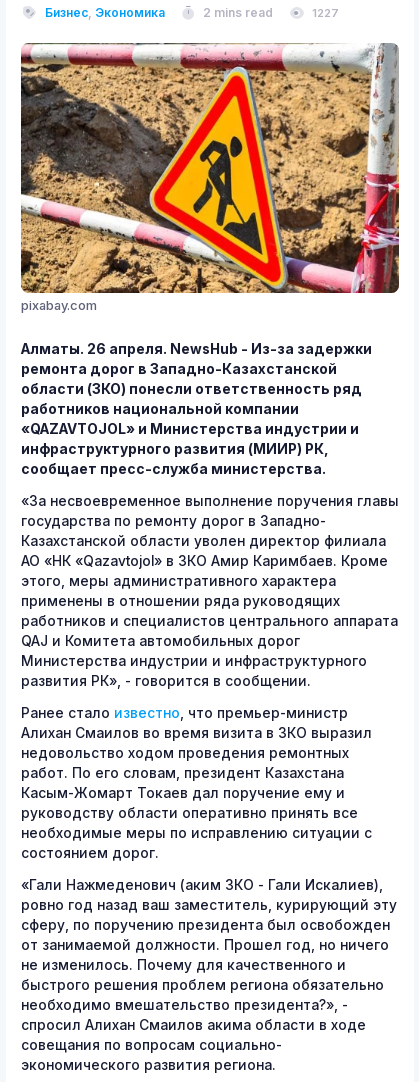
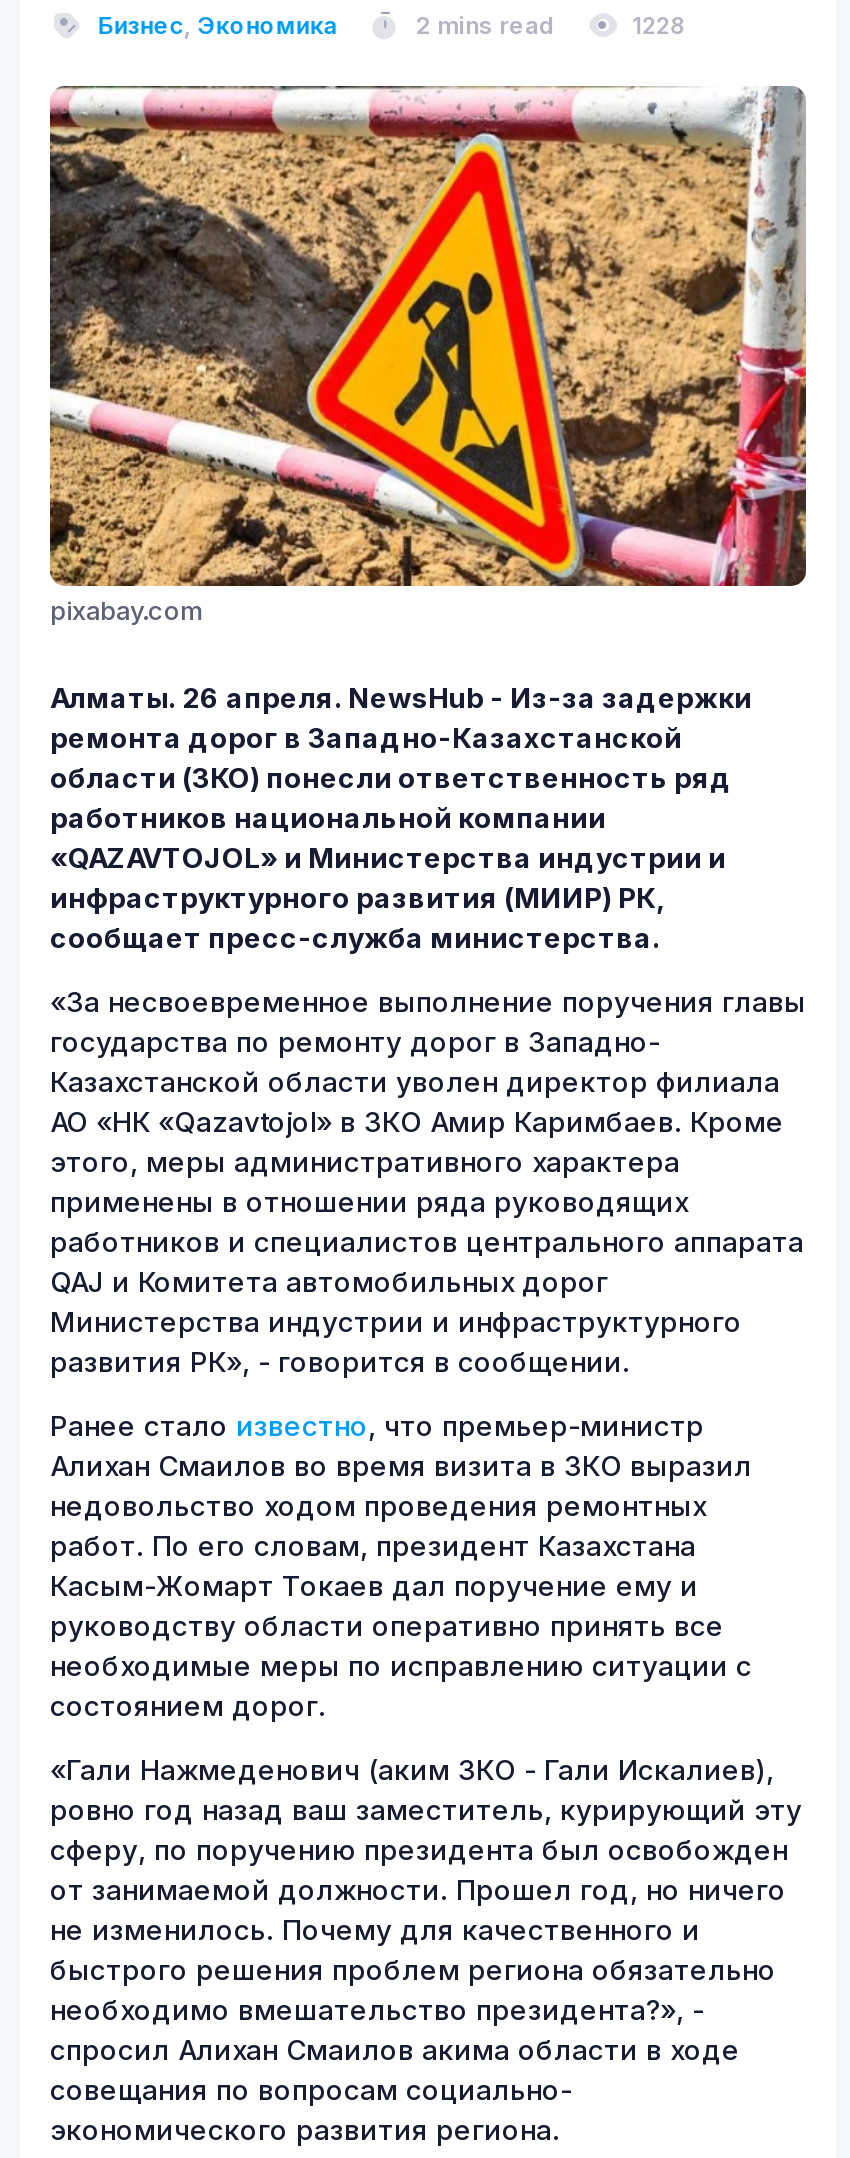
[312,5,339,19] 1227 -> [632,11,684,39] 1228

